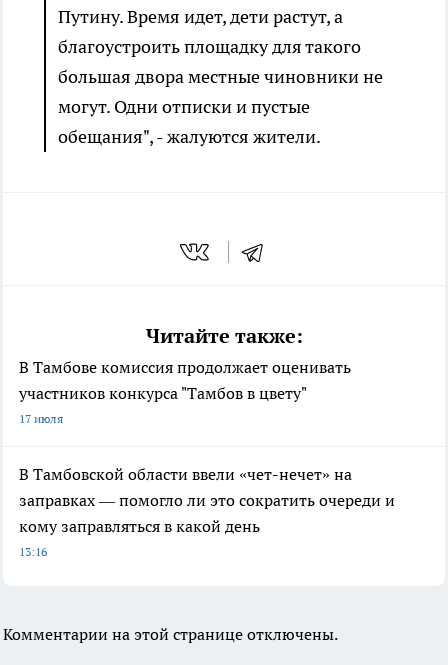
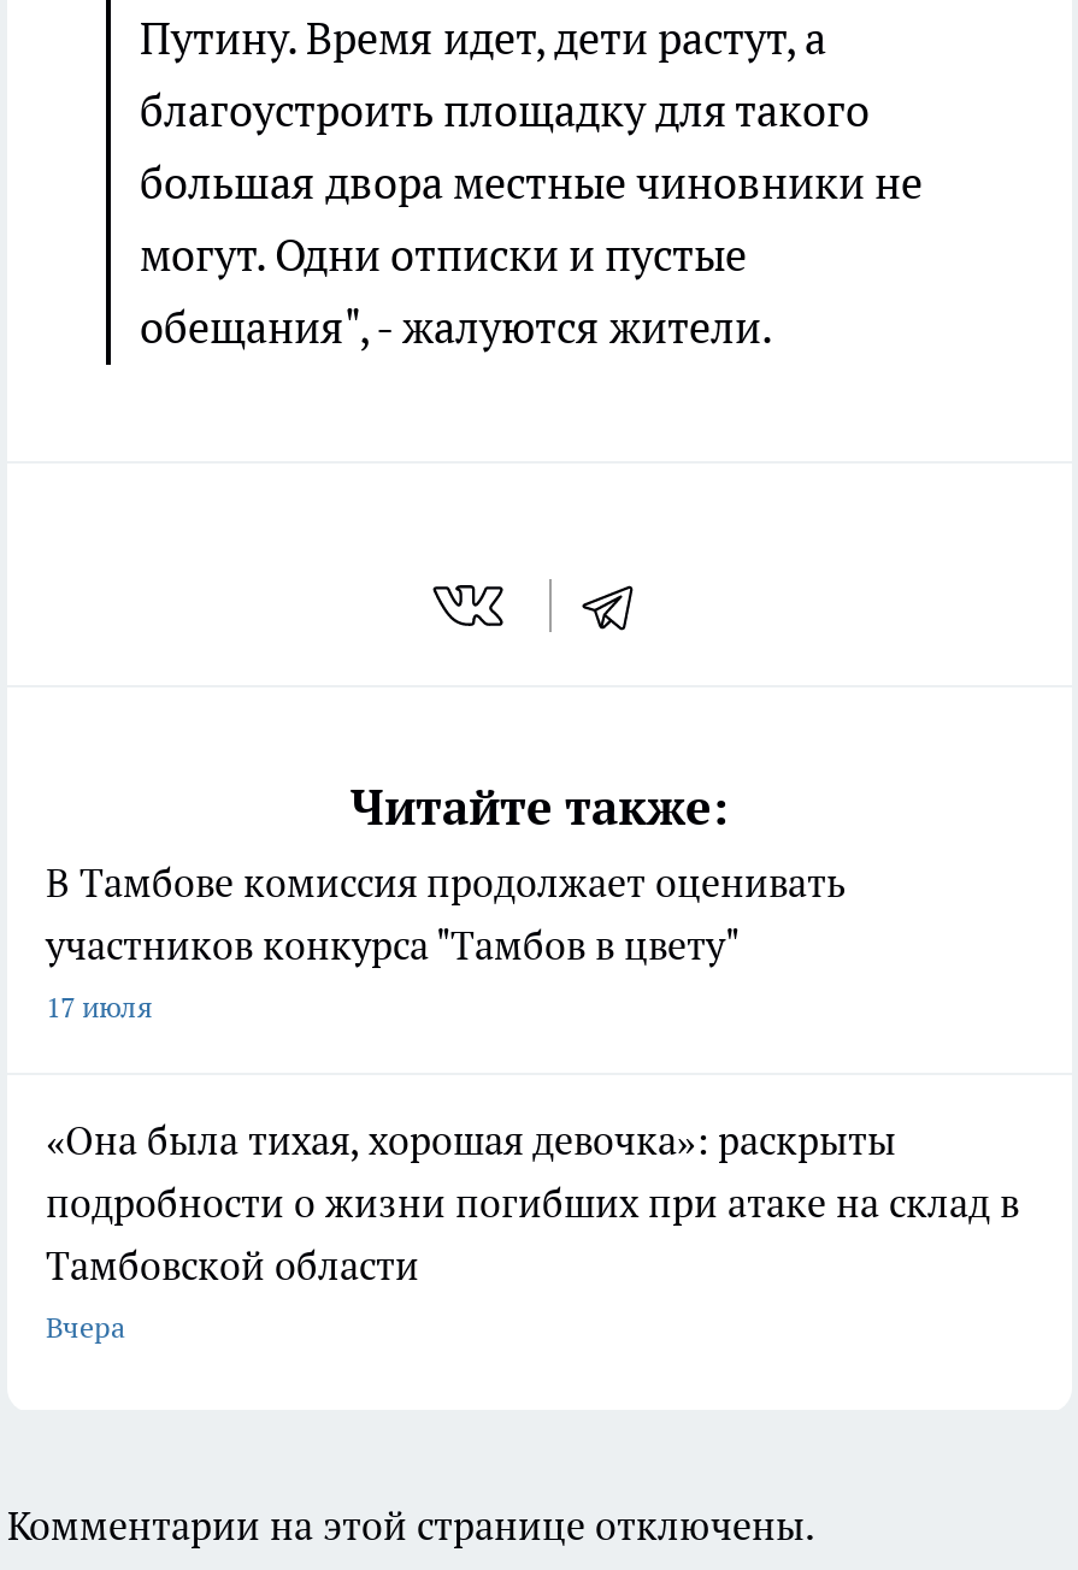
[19,464,395,559] В Тамбовской области ввели «чет-нечет» на | заправках — помогло ли это сократить очереди и | кому заправляться в какой день | 13:16 -> [46,1115,1019,1344] «Она была тихая, хорошая девочка»: раскрыты | подробности о жизни погибших при атаке на склад в | Тамбовской области | Вчера

